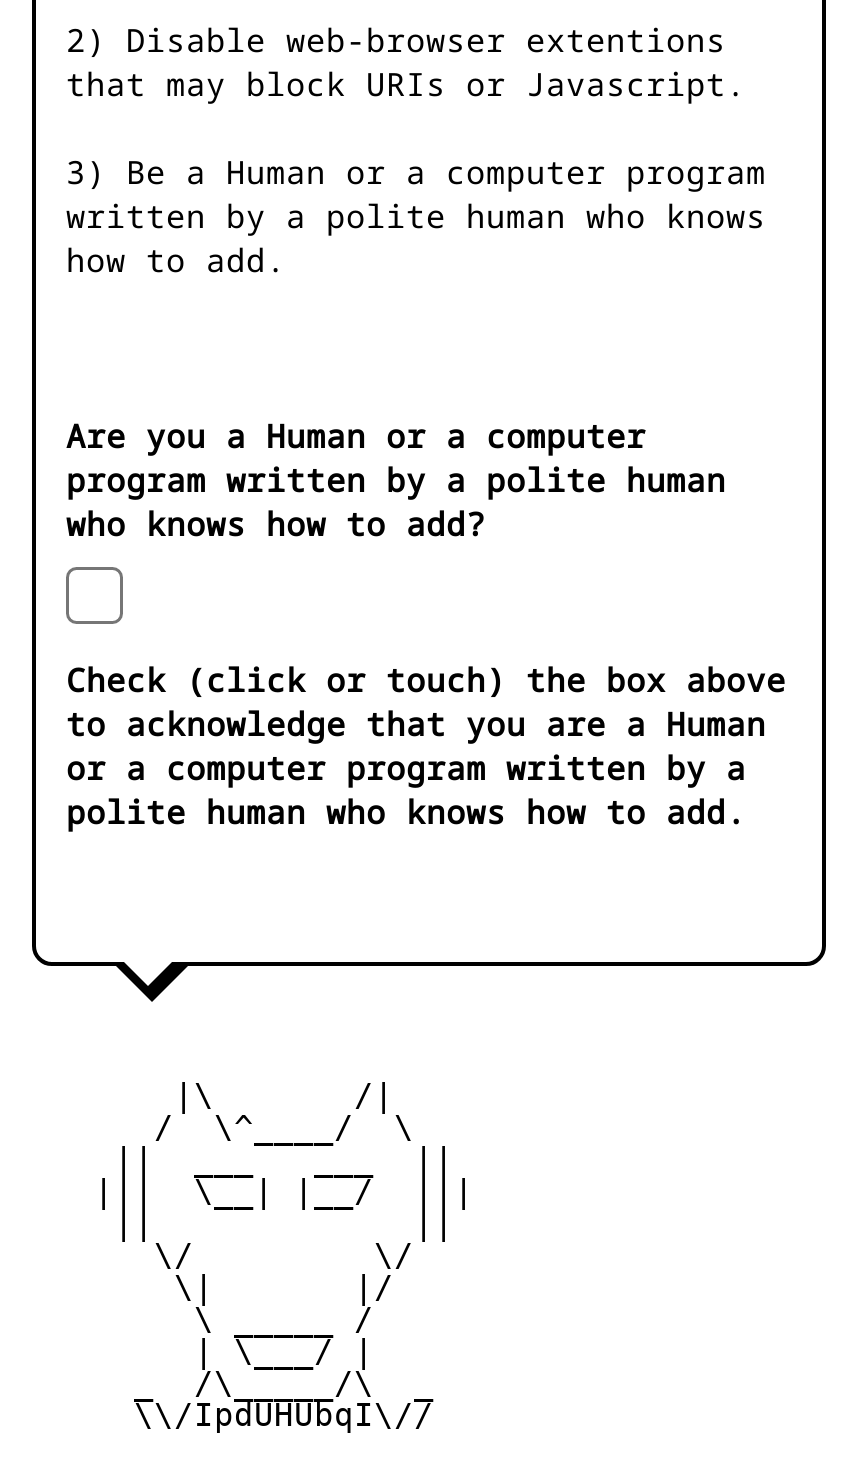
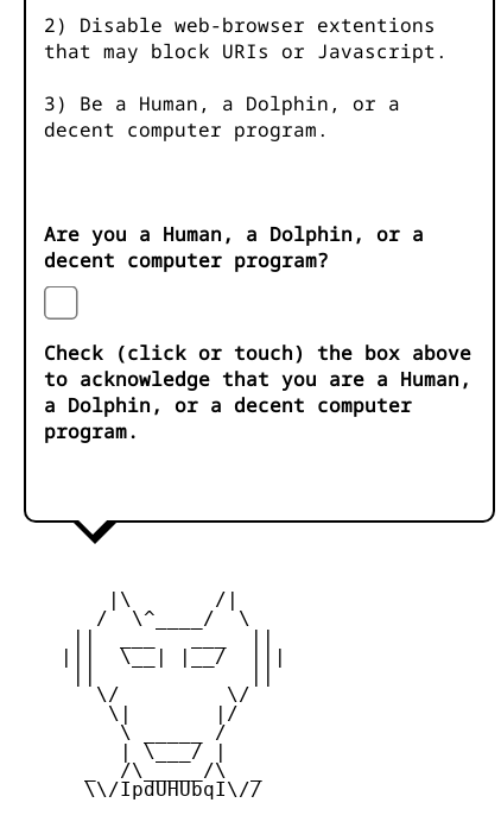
[66,150,766,282] 3) Be a Human or a computer program | written by a polite human who knows | how to add. -> [44,91,400,143] 3) Be a Human, a Dolphin, or a | decent computer program.
[66,414,726,546] Are you a Human or a computer | program written by a polite human | who knows how to add? -> [44,221,424,273] Are you a Human, a Dolphin, or a | decent computer program?
[66,702,766,834] to acknowledge that you are a Human | or a computer program written by a | polite human who knows how to add. -> [44,366,471,445] to acknowledge that you are a Human, | a Dolphin, or a decent computer | program.

